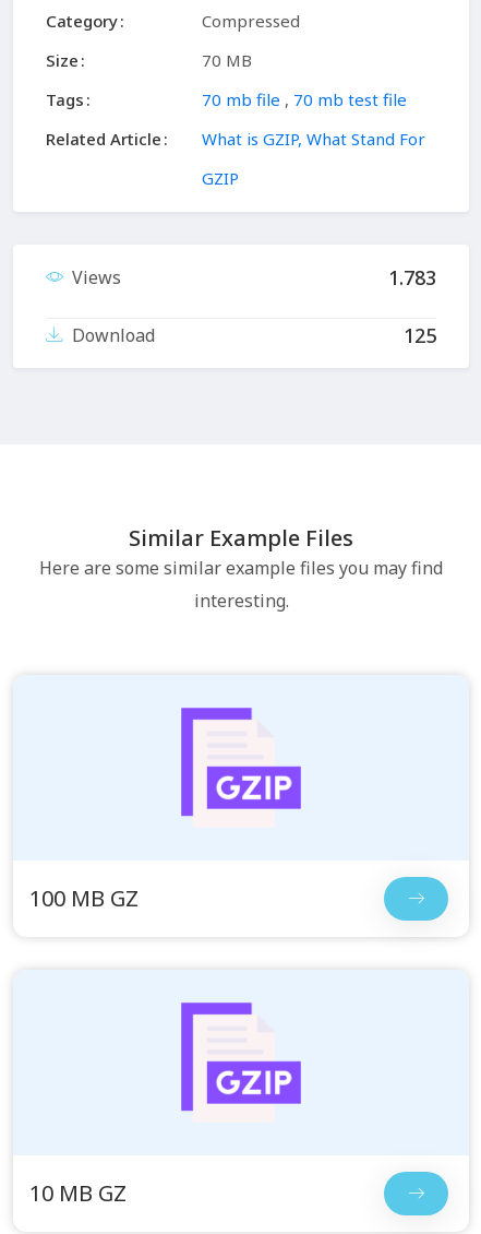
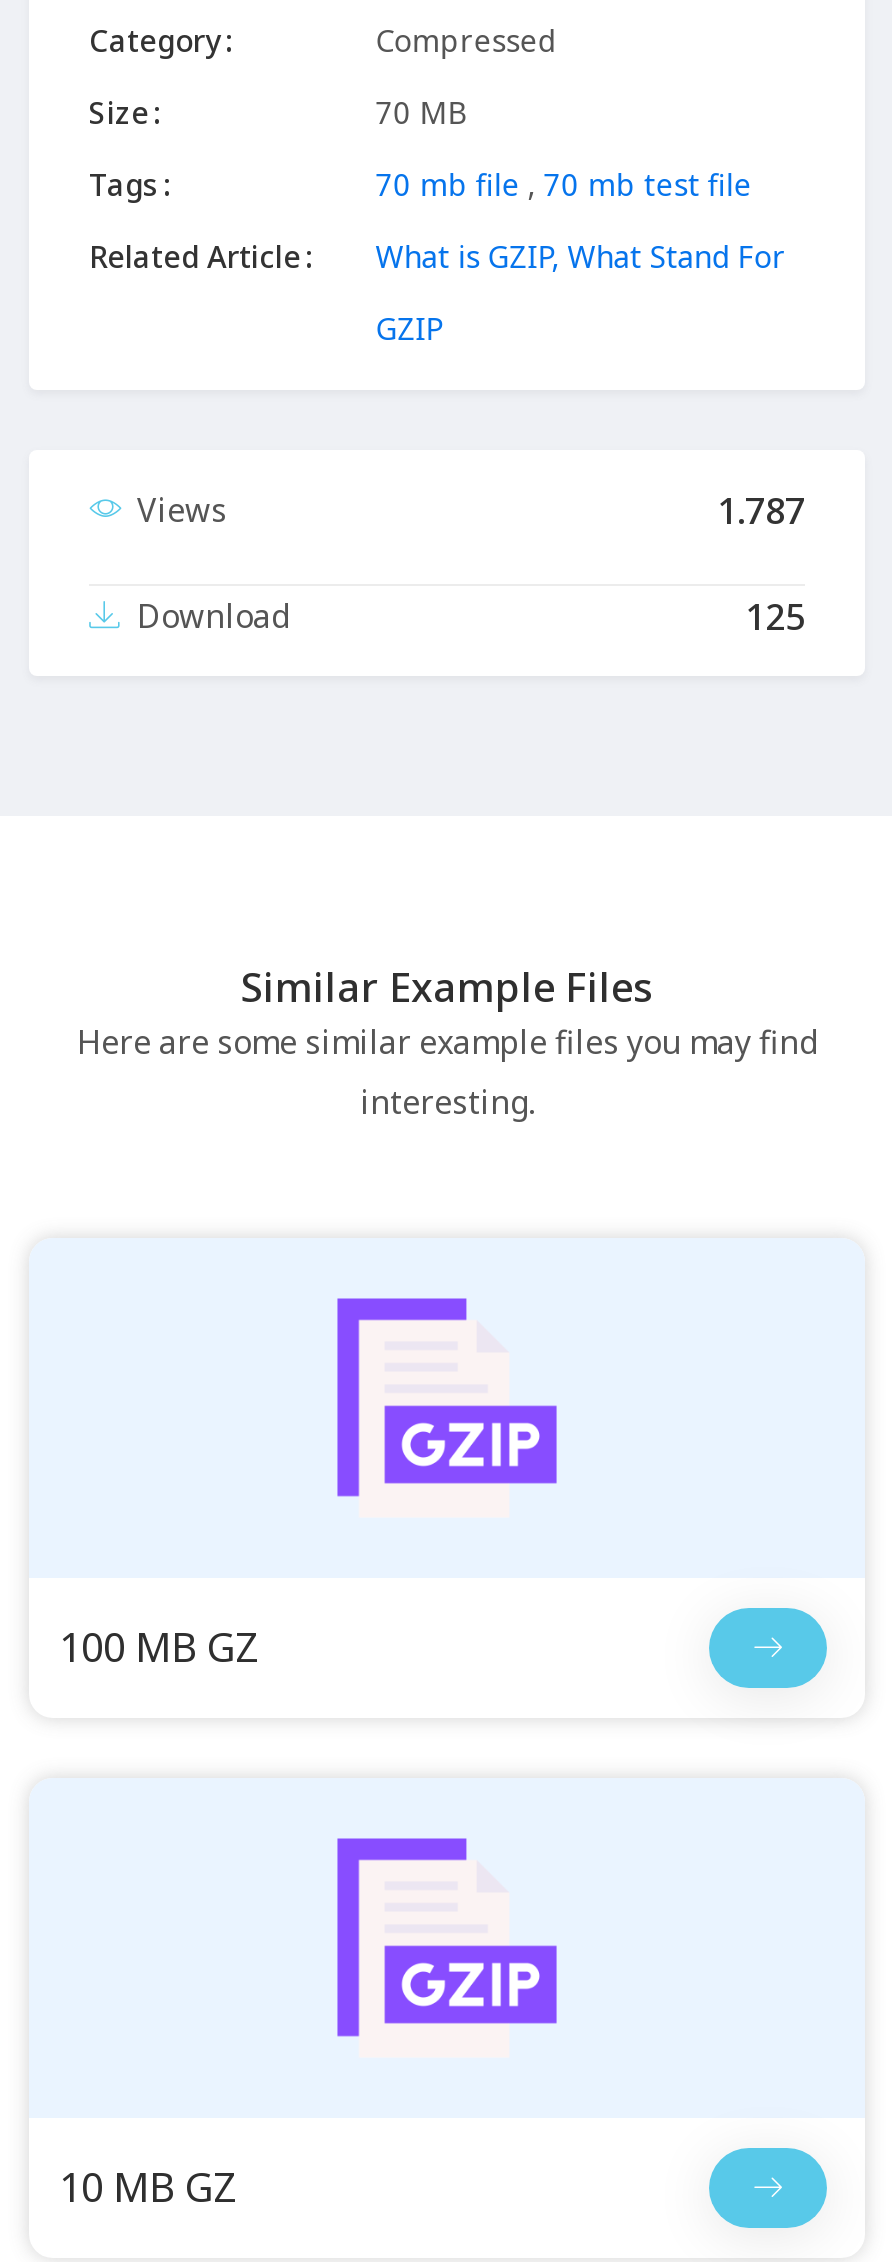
[388,264,436,290] 1.783 -> [717,486,805,534] 1.787

